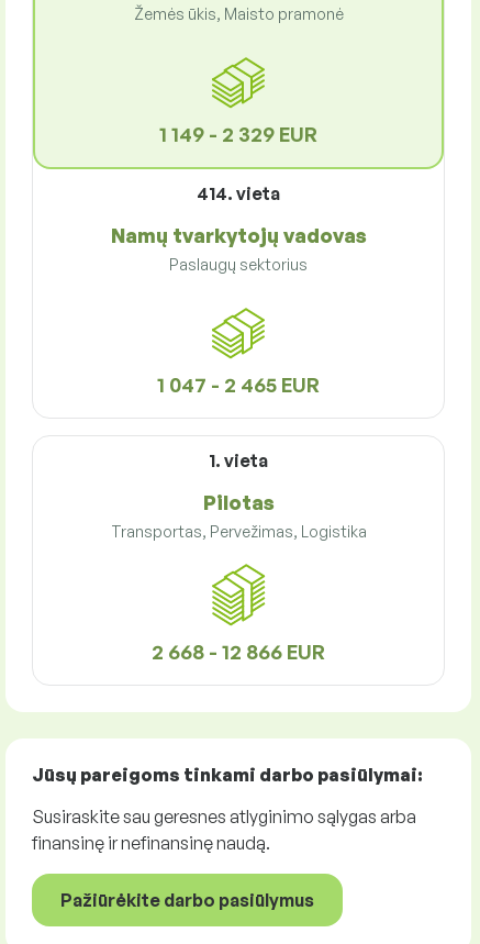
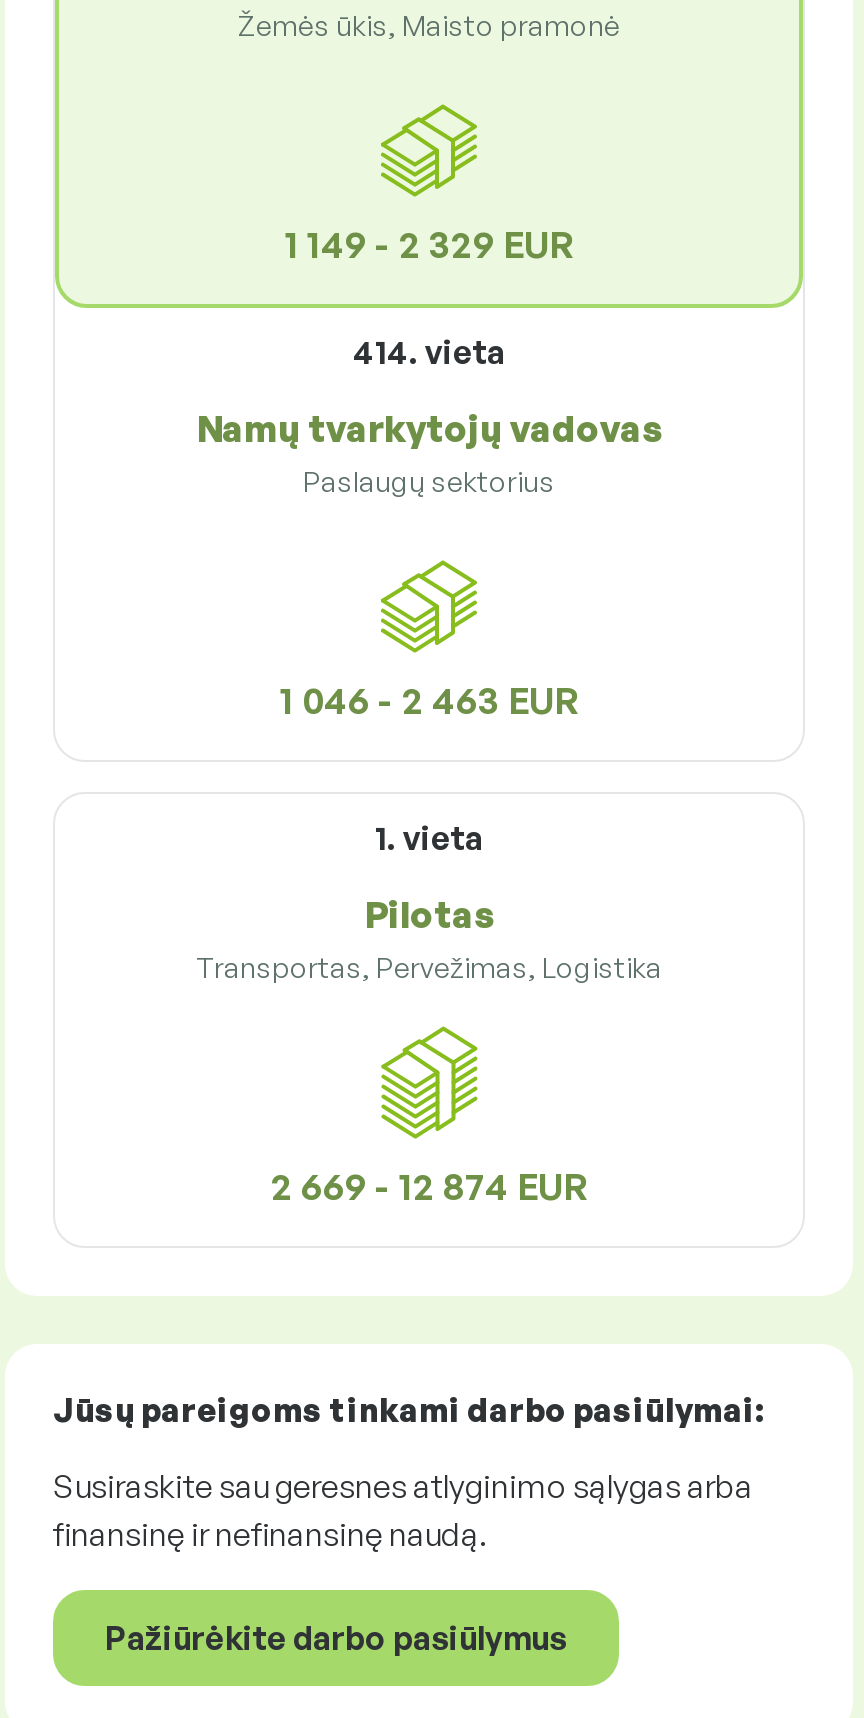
[157,373,320,397] 1 047 - 2 465 EUR -> [280,678,578,722] 1 046 - 2 463 EUR
[152,640,325,664] 2 668 - 12 866 EUR -> [271,1164,587,1208] 2 669 - 12 874 EUR

